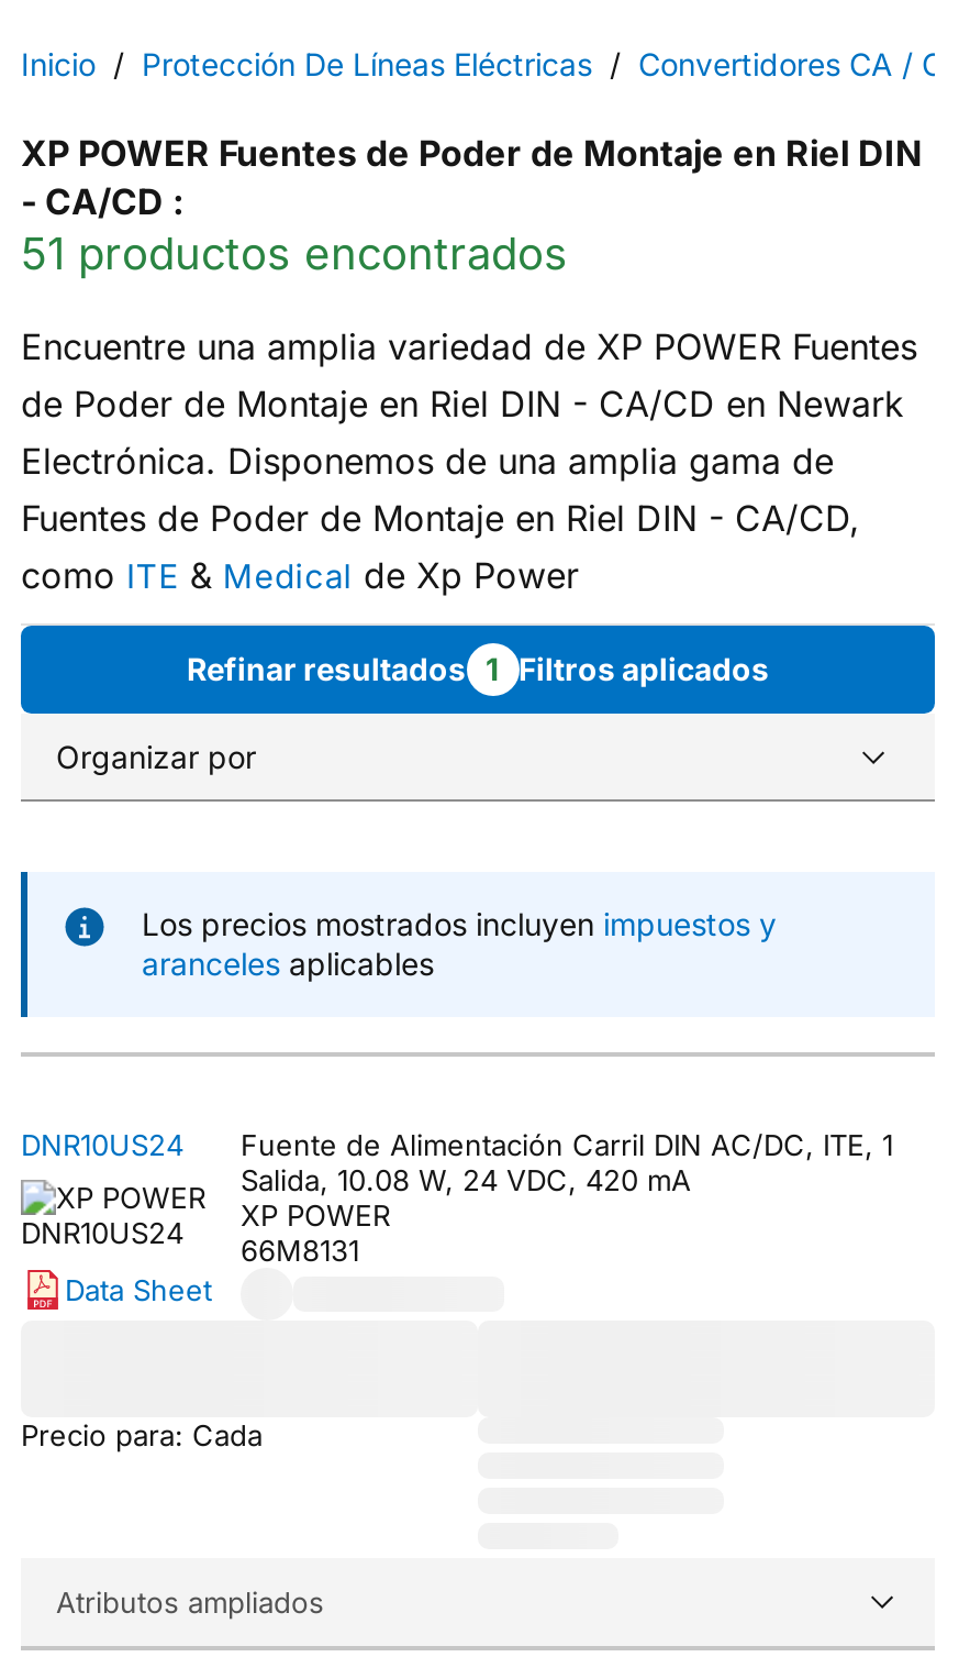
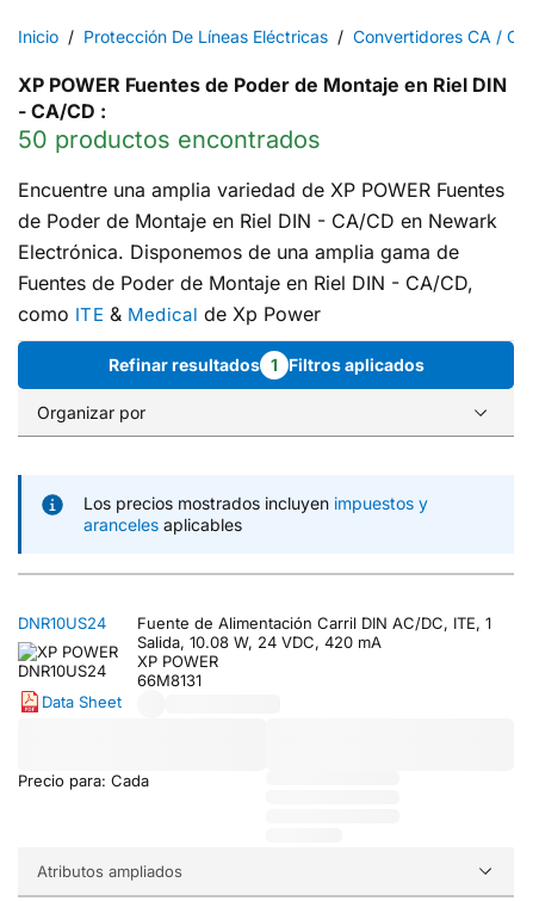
[21,228,568,280] 51 productos encontrados -> [18,125,321,154] 50 productos encontrados

